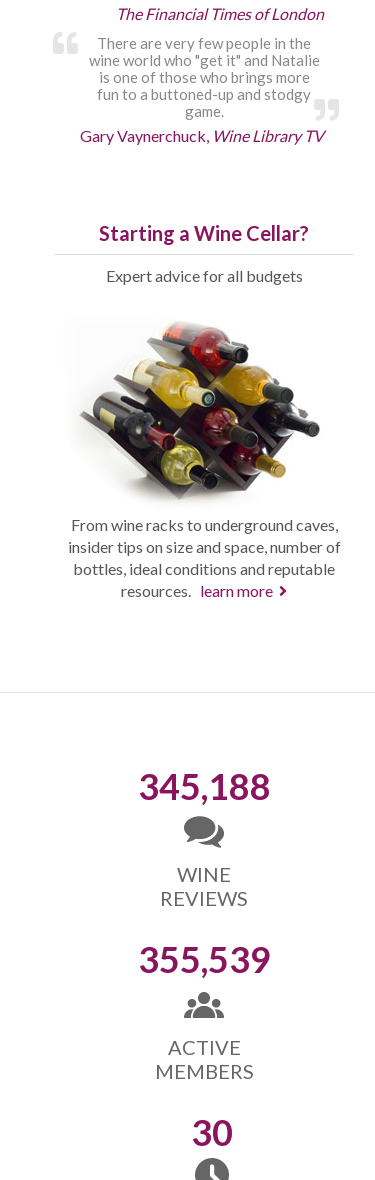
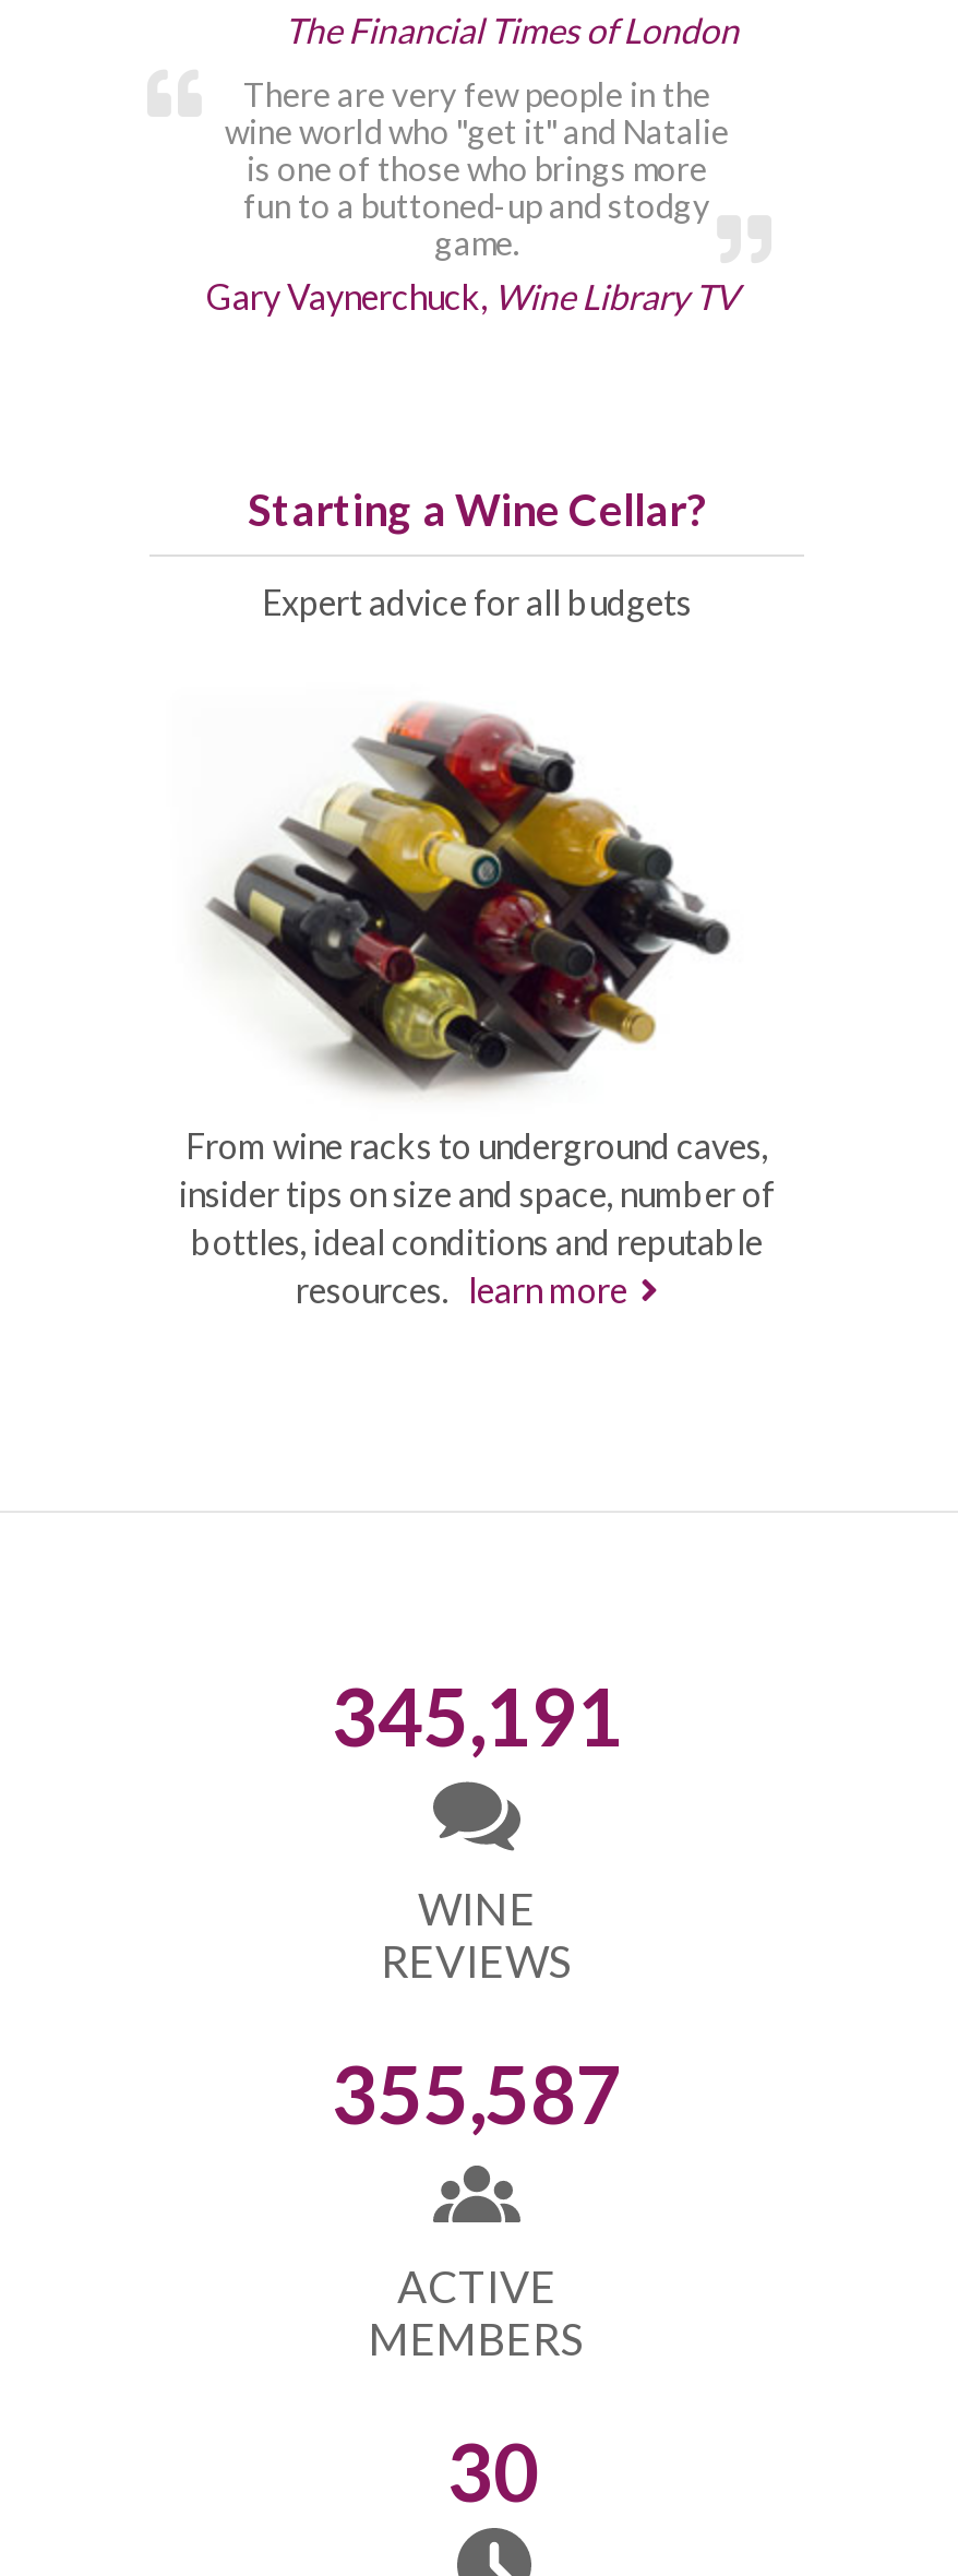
[137,764,270,808] 345,188 -> [332,1669,622,1765] 345,191
[137,937,270,981] 355,539 -> [332,2046,622,2142] 355,587

